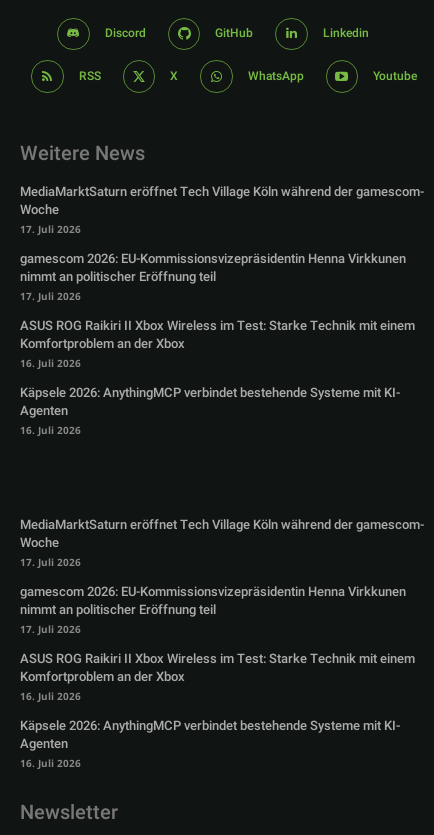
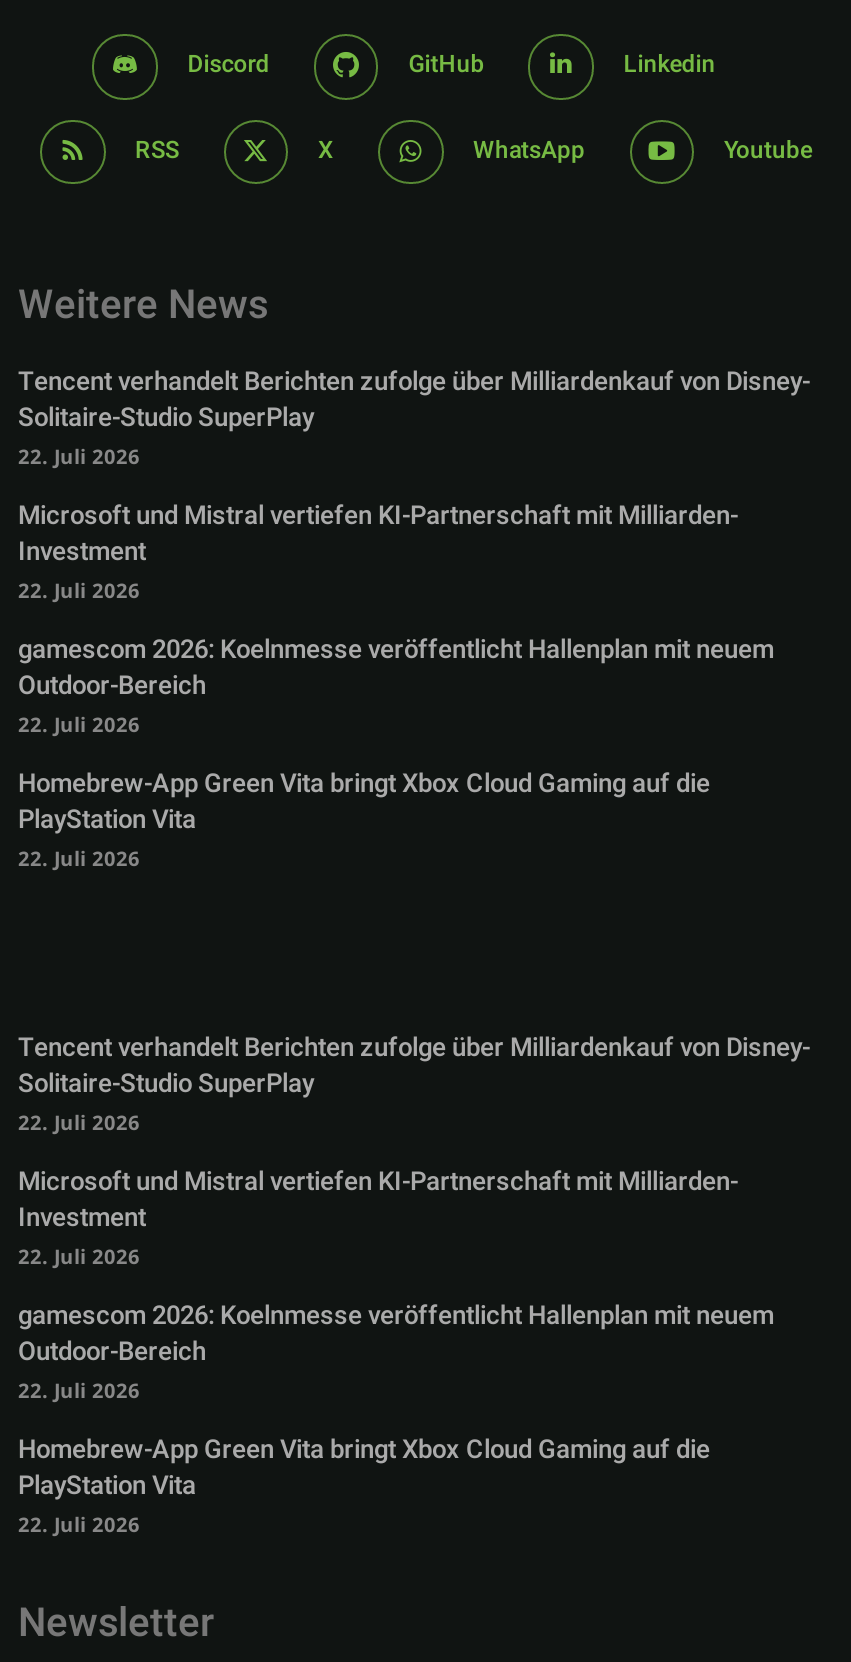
[20,182,424,236] MediaMarktSaturn eröffnet Tech Village Köln während der gamescom- | Woche | 17. Juli 2026 -> [18,363,810,471] Tencent verhandelt Berichten zufolge über Milliardenkauf von Disney- | Solitaire-Studio SuperPlay | 22. Juli 2026
[20,249,406,303] gamescom 2026: EU-Kommissionsvizepräsidentin Henna Virkkunen | nimmt an politischer Eröffnung teil | 17. Juli 2026 -> [18,497,738,605] Microsoft und Mistral vertiefen KI-Partnerschaft mit Milliarden- | Investment | 22. Juli 2026
[20,316,415,370] ASUS ROG Raikiri II Xbox Wireless im Test: Starke Technik mit einem | Komfortproblem an der Xbox | 16. Juli 2026 -> [18,631,774,739] gamescom 2026: Koelnmesse veröffentlicht Hallenplan mit neuem | Outdoor-Bereich | 22. Juli 2026
[20,383,400,437] Käpsele 2026: AnythingMCP verbindet bestehende Systeme mit KI- | Agenten | 16. Juli 2026 -> [18,765,710,873] Homebrew-App Green Vita bringt Xbox Cloud Gaming auf die | PlayStation Vita | 22. Juli 2026
[20,515,424,569] MediaMarktSaturn eröffnet Tech Village Köln während der gamescom- | Woche | 17. Juli 2026 -> [18,1029,810,1137] Tencent verhandelt Berichten zufolge über Milliardenkauf von Disney- | Solitaire-Studio SuperPlay | 22. Juli 2026
[20,582,406,636] gamescom 2026: EU-Kommissionsvizepräsidentin Henna Virkkunen | nimmt an politischer Eröffnung teil | 17. Juli 2026 -> [18,1163,738,1271] Microsoft und Mistral vertiefen KI-Partnerschaft mit Milliarden- | Investment | 22. Juli 2026
[20,649,415,703] ASUS ROG Raikiri II Xbox Wireless im Test: Starke Technik mit einem | Komfortproblem an der Xbox | 16. Juli 2026 -> [18,1297,774,1405] gamescom 2026: Koelnmesse veröffentlicht Hallenplan mit neuem | Outdoor-Bereich | 22. Juli 2026
[20,716,400,770] Käpsele 2026: AnythingMCP verbindet bestehende Systeme mit KI- | Agenten | 16. Juli 2026 -> [18,1431,710,1539] Homebrew-App Green Vita bringt Xbox Cloud Gaming auf die | PlayStation Vita | 22. Juli 2026

